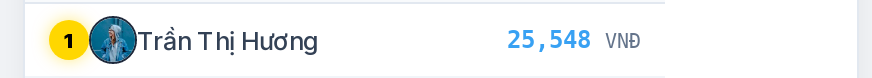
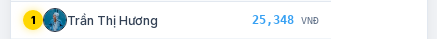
[507,25,641,53] 25,548 VNĐ -> [252,12,319,26] 25,348 VNĐ

